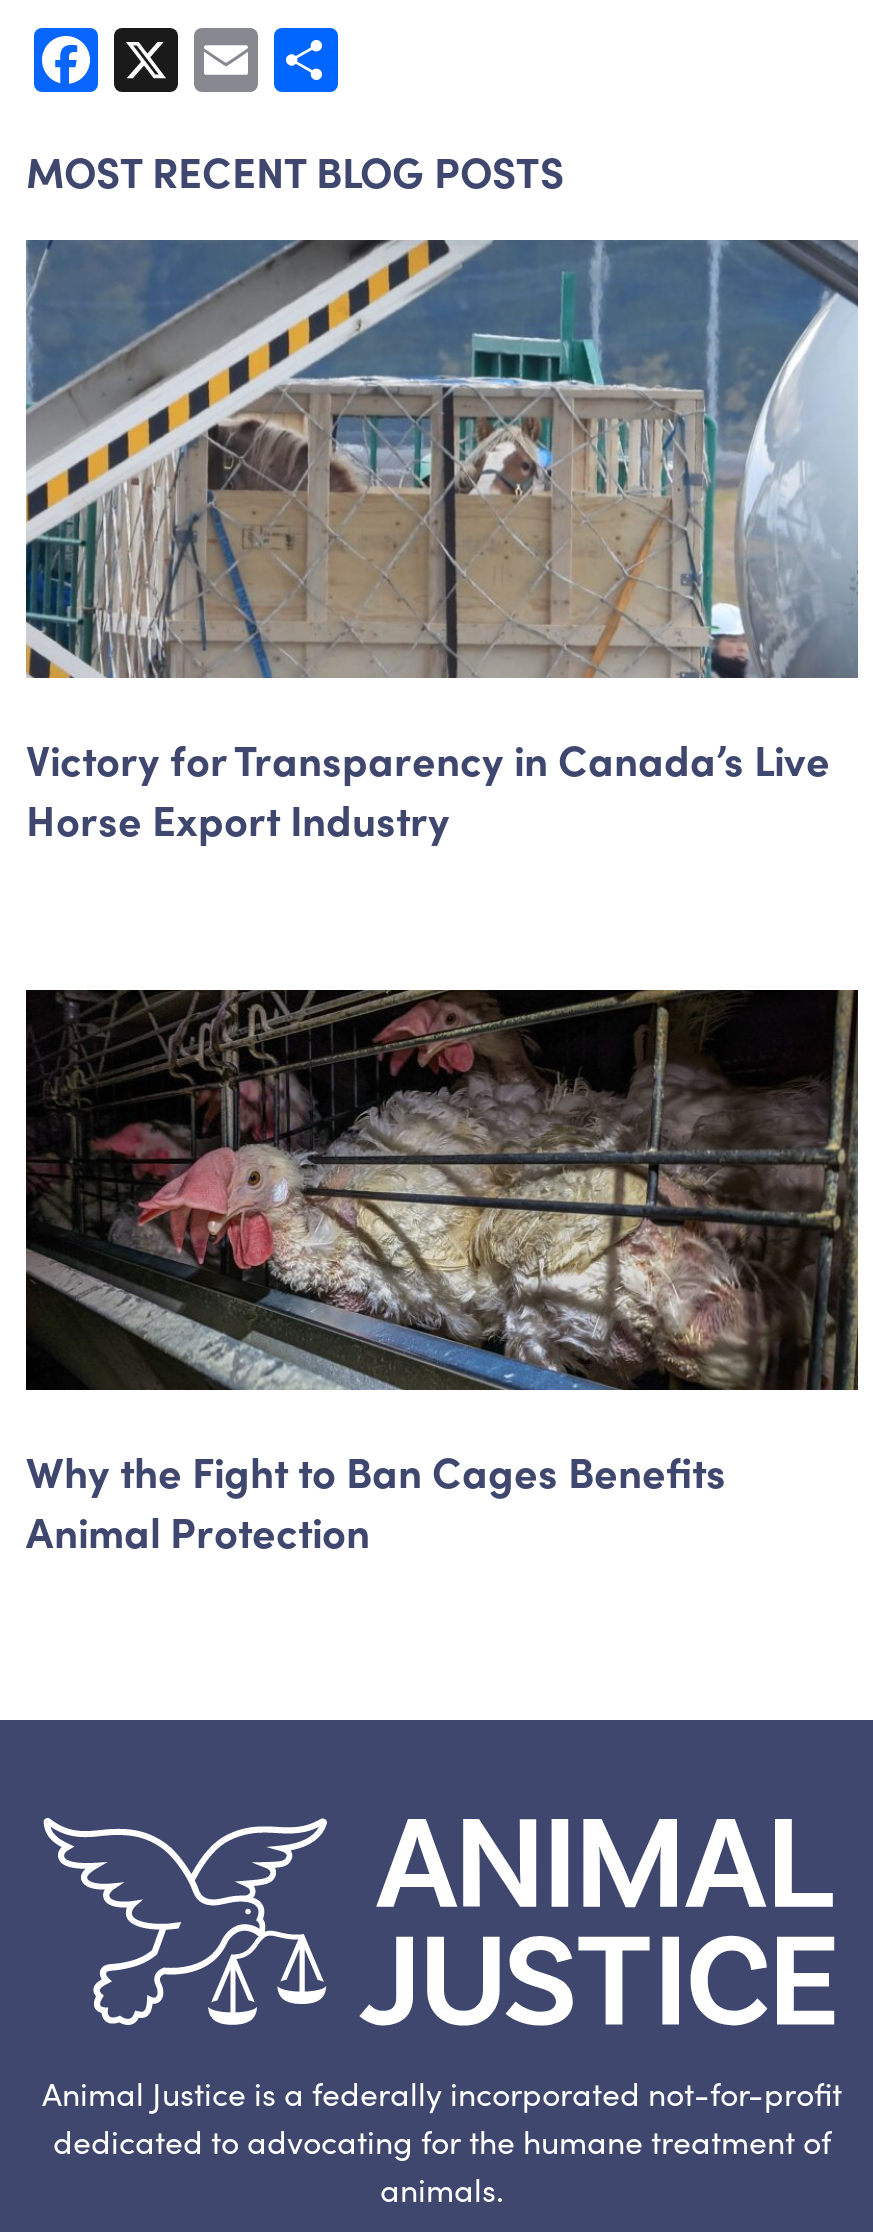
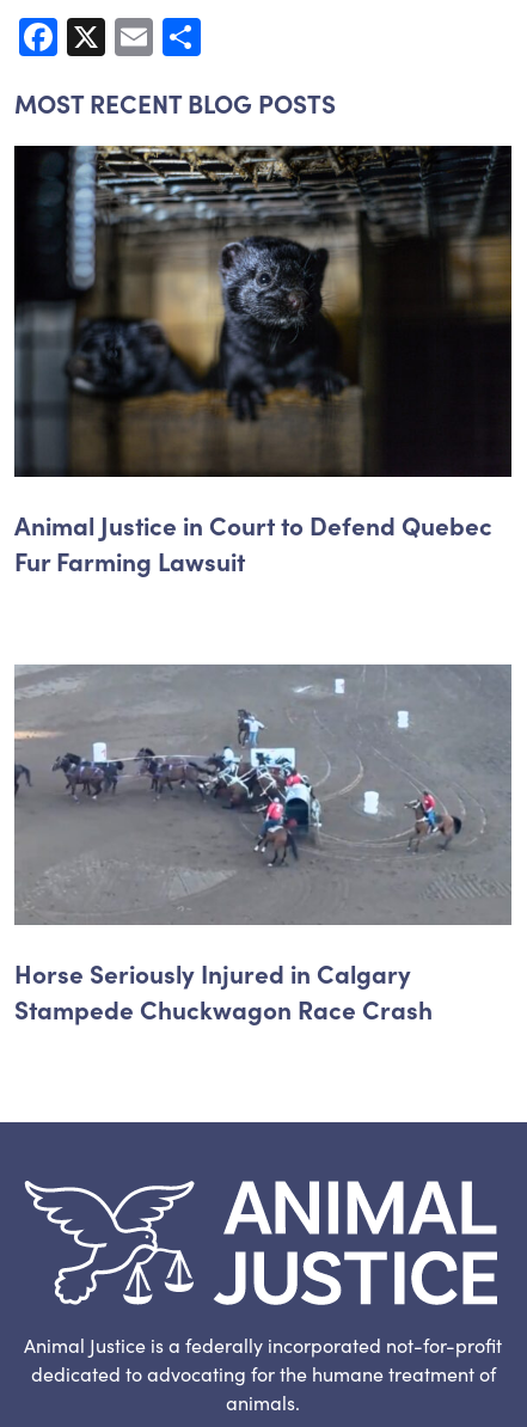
[24,238,860,680] [image] -> [13,145,513,427] [image]
[26,728,830,848] Victory for Transparency in Canada’s Live | Horse Export Industry -> [14,507,492,579] Animal Justice in Court to Defend Quebec | Fur Farming Lawsuit
[24,988,860,1560] [image] | Why the Fight to Ban Cages Benefits | Animal Protection -> [14,663,511,1027] [image] | Horse Seriously Injured in Calgary | Stampede Chuckwagon Race Crash

